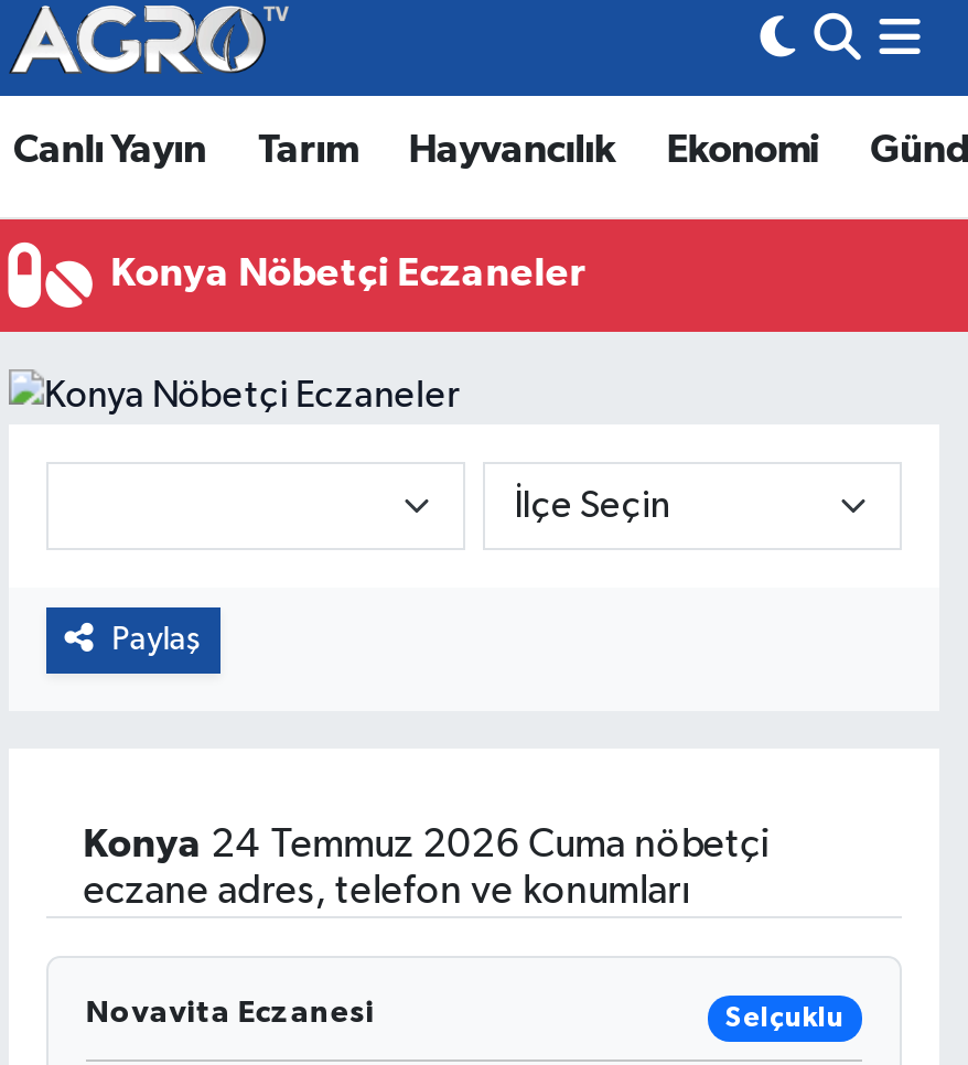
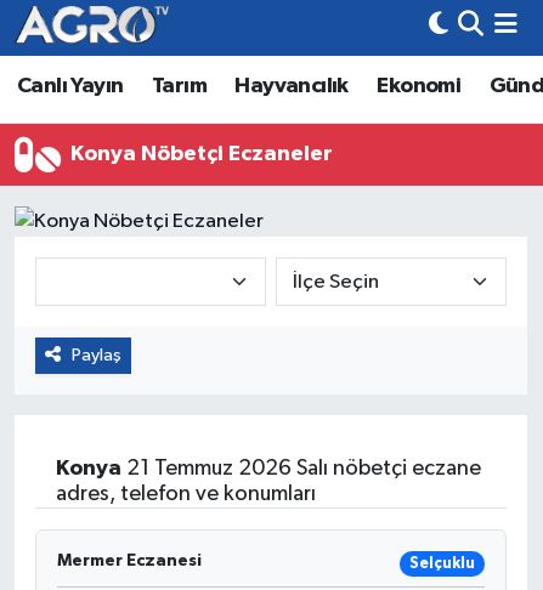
[83,826,769,912] Konya 24 Temmuz 2026 Cuma nöbetçi | eczane adres, telefon ve konumları -> [56,458,481,505] Konya 21 Temmuz 2026 Salı nöbetçi eczane | adres, telefon ve konumları
[86,998,374,1029] Novavita Eczanesi -> [57,552,201,569] Mermer Eczanesi

